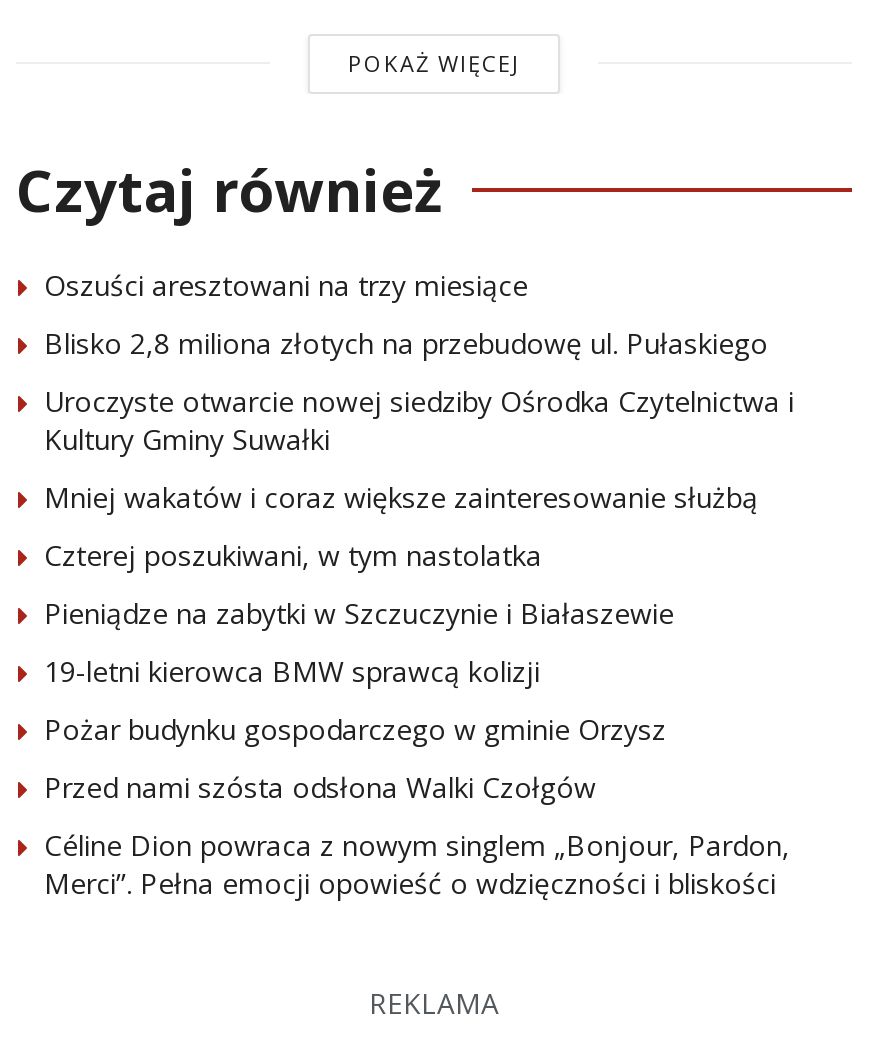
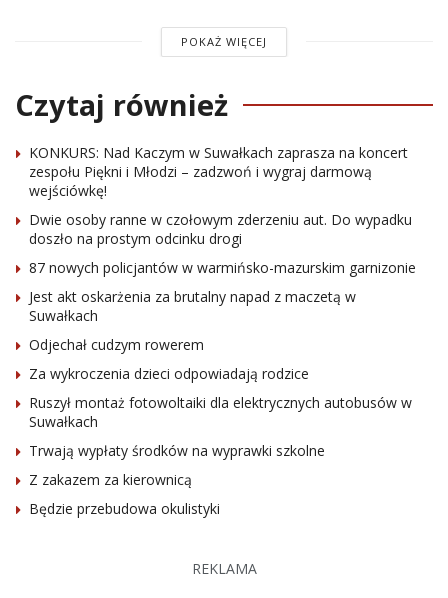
[44,266,528,304] Oszuści aresztowani na trzy miesiące -> [29,143,408,200] KONKURS: Nad Kaczym w Suwałkach zaprasza na koncert | zespołu Piękni i Młodzi – zadzwoń i wygraj darmową | wejściówkę!
[44,324,768,362] Blisko 2,8 miliona złotych na przebudowę ul. Pułaskiego -> [29,210,412,248] Dwie osoby ranne w czołowym zderzeniu aut. Do wypadku | doszło na prostym odcinku drogi
[44,382,794,458] Uroczyste otwarcie nowej siedziby Ośrodka Czytelnictwa i | Kultury Gminy Suwałki -> [29,258,416,277] 87 nowych policjantów w warmińsko-mazurskim garnizonie
[44,478,758,516] Mniej wakatów i coraz większe zainteresowanie służbą -> [29,287,356,325] Jest akt oskarżenia za brutalny napad z maczetą w | Suwałkach
[44,536,542,574] Czterej poszukiwani, w tym nastolatka -> [29,335,204,354] Odjechał cudzym rowerem
[44,594,674,632] Pieniądze na zabytki w Szczuczynie i Białaszewie -> [29,364,309,383] Za wykroczenia dzieci odpowiadają rodzice
[44,652,540,690] 19-letni kierowca BMW sprawcą kolizji -> [29,393,412,431] Ruszył montaż fotowoltaiki dla elektrycznych autobusów w | Suwałkach
[44,710,666,748] Pożar budynku gospodarczego w gminie Orzysz -> [29,441,325,460] Trwają wypłaty środków na wyprawki szkolne
[44,768,596,806] Przed nami szósta odsłona Walki Czołgów -> [29,470,192,489] Z zakazem za kierownicą
[44,826,790,902] Céline Dion powraca z nowym singlem „Bonjour, Pardon, | Merci”. Pełna emocji opowieść o wdzięczności i bliskości -> [29,499,220,518] Będzie przebudowa okulistyki

